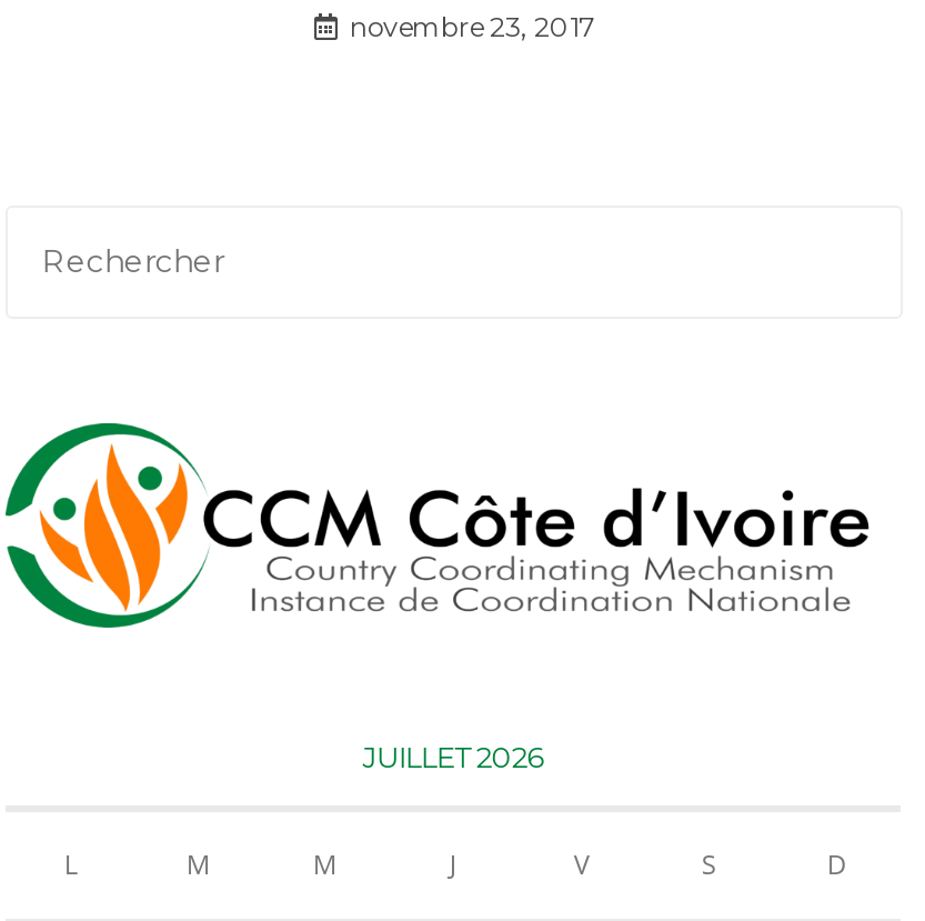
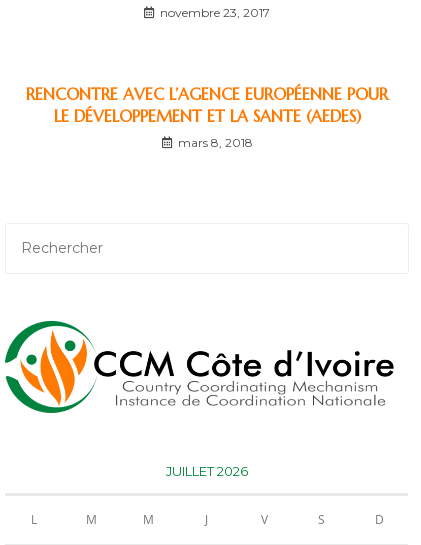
none -> [26,84,388,150] RENCONTRE AVEC L’AGENCE EUROPÉENNE POUR | LE DÉVELOPPEMENT ET LA SANTE (AEDES) | mars 8, 2018

